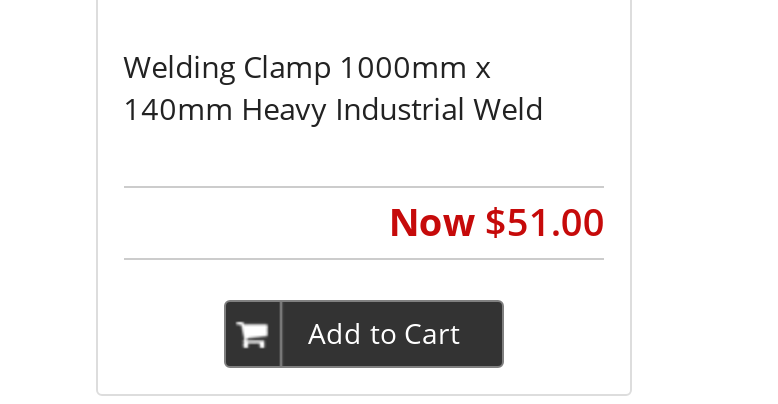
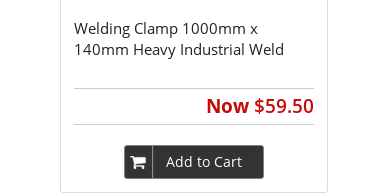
[389,196,605,248] Now $51.00 -> [206,93,314,119] Now $59.50

